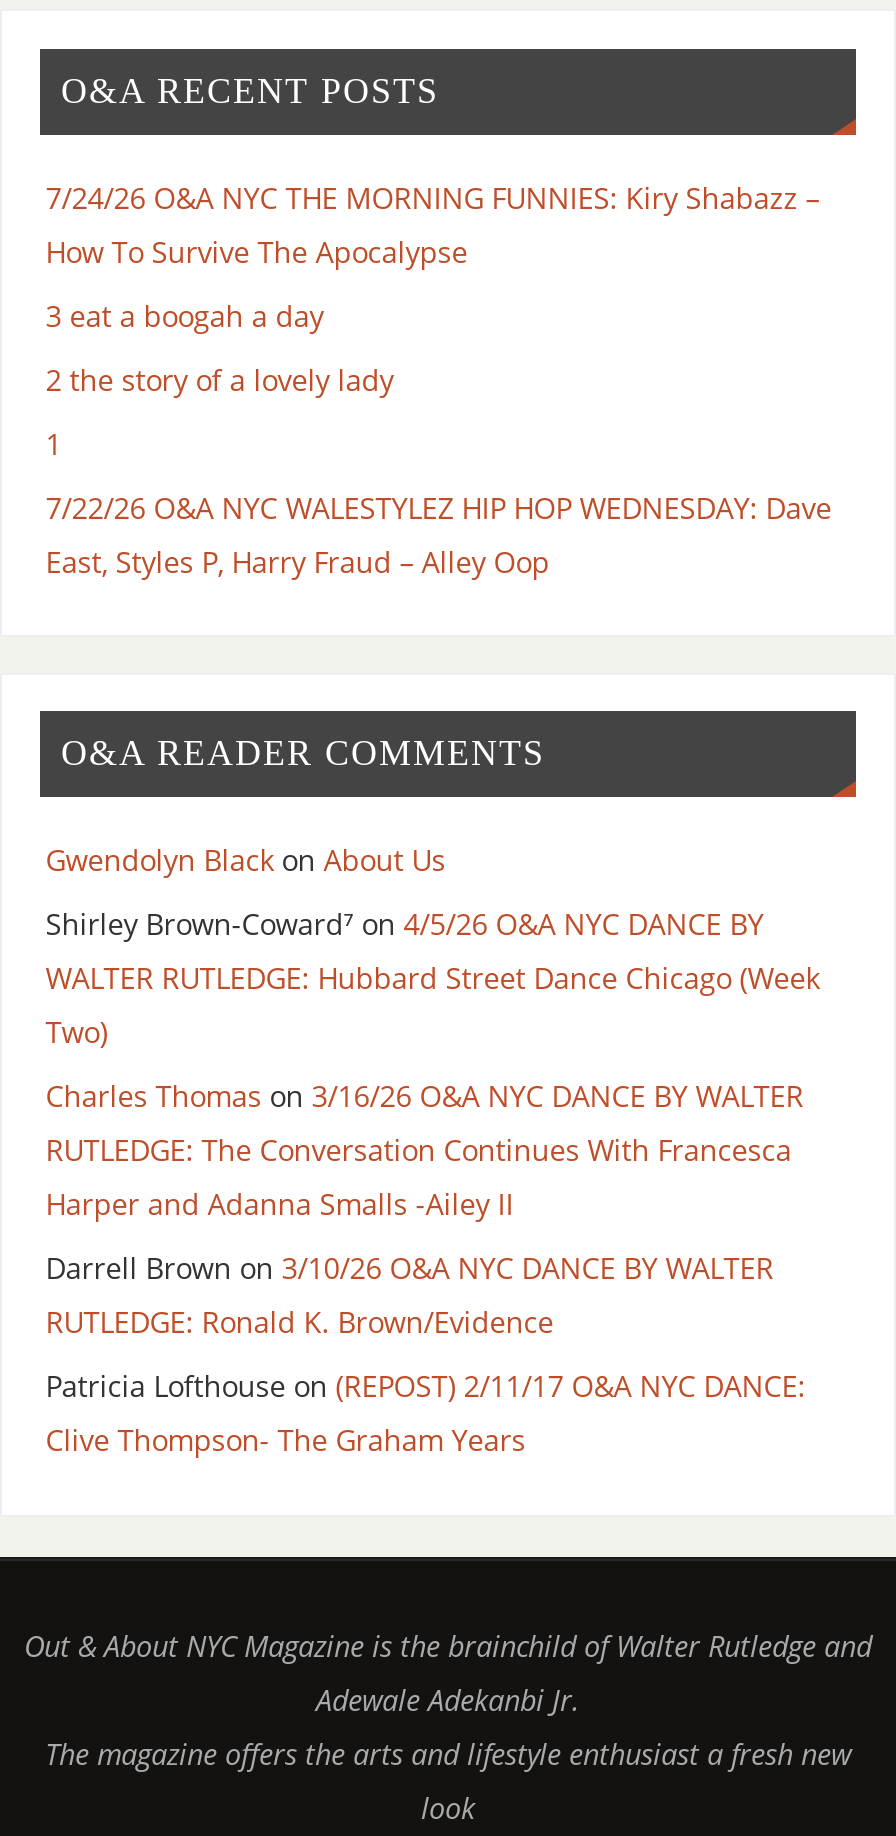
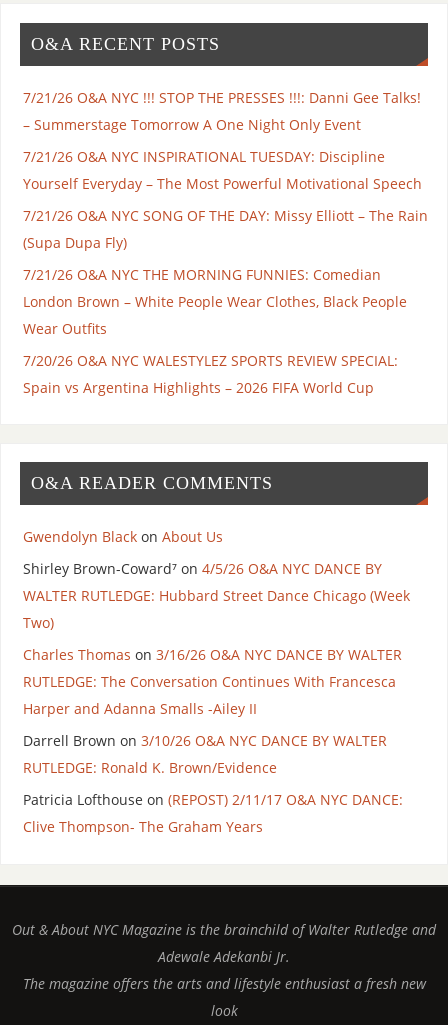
[45,178,819,270] 7/24/26 O&A NYC THE MORNING FUNNIES: Kiry Shabazz – | How To Survive The Apocalypse -> [23,88,421,134] 7/21/26 O&A NYC !!! STOP THE PRESSES !!!: Danni Gee Talks! | – Summerstage Tomorrow A One Night Only Event
[45,296,323,334] 3 eat a boogah a day -> [23,147,422,193] 7/21/26 O&A NYC INSPIRATIONAL TUESDAY: Discipline | Yourself Everyday – The Most Powerful Motivational Speech
[45,360,393,398] 2 the story of a lovely lady -> [23,206,428,252] 7/21/26 O&A NYC SONG OF THE DAY: Missy Elliott – The Rain | (Supa Dupa Fly)
[45,424,61,462] 1 -> [23,265,407,338] 7/21/26 O&A NYC THE MORNING FUNNIES: Comedian | London Brown – White People Wear Clothes, Black People | Wear Outfits
[45,488,831,580] 7/22/26 O&A NYC WALESTYLEZ HIP HOP WEDNESDAY: Dave | East, Styles P, Harry Fraud – Alley Oop -> [23,351,398,397] 7/20/26 O&A NYC WALESTYLEZ SPORTS REVIEW SPECIAL: | Spain vs Argentina Highlights – 2026 FIFA World Cup

